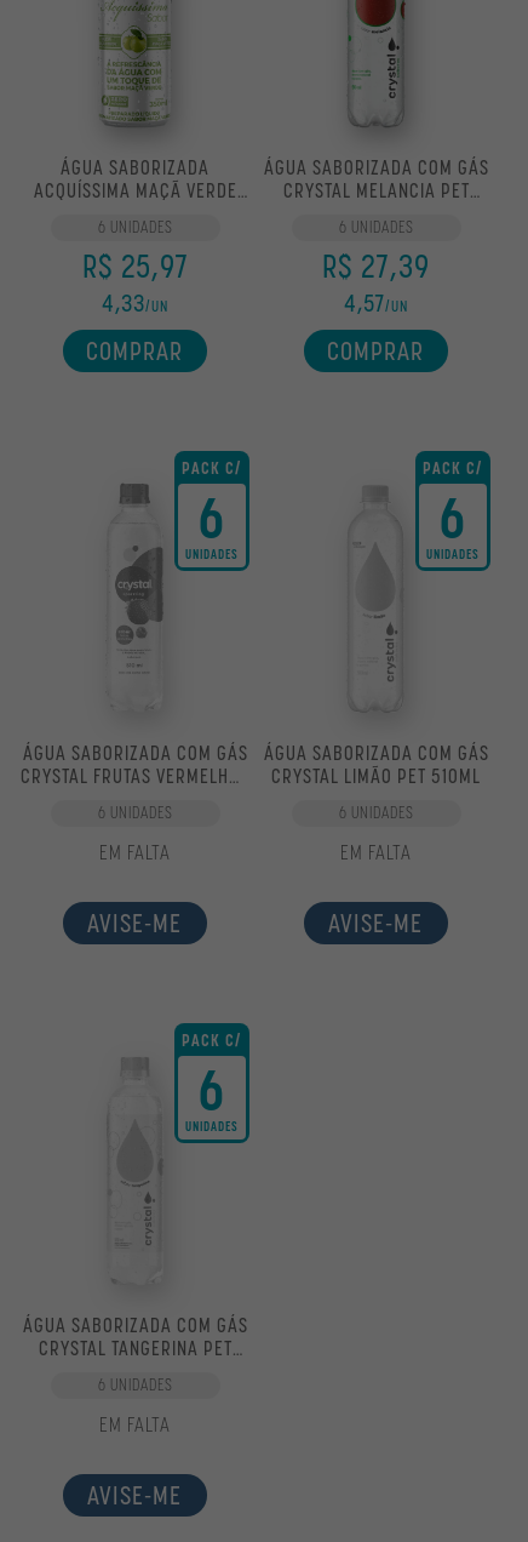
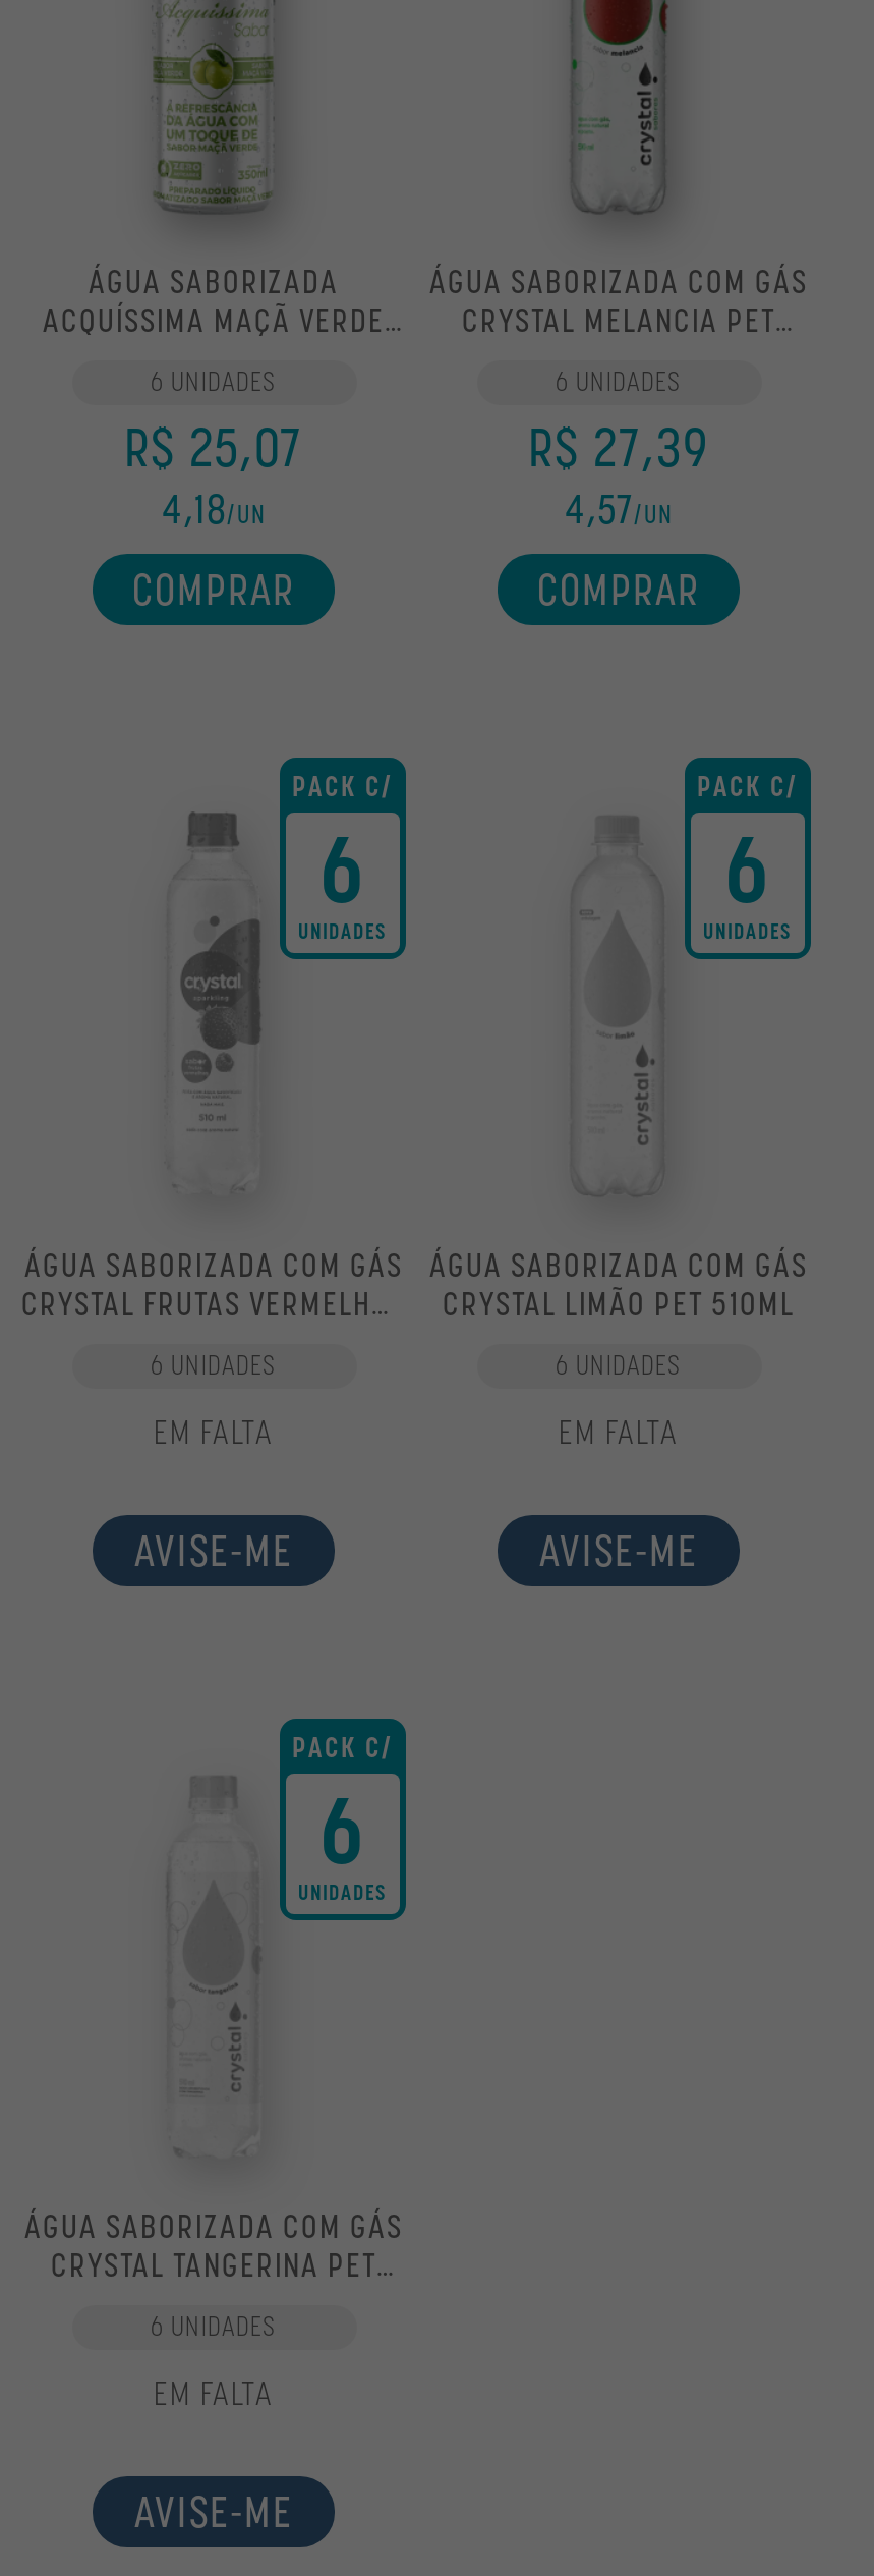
[82,246,188,286] R$ 25,97 -> [124,413,303,481] R$ 25,07
[102,287,168,319] 4,33/UN -> [162,483,266,536] 4,18/UN

